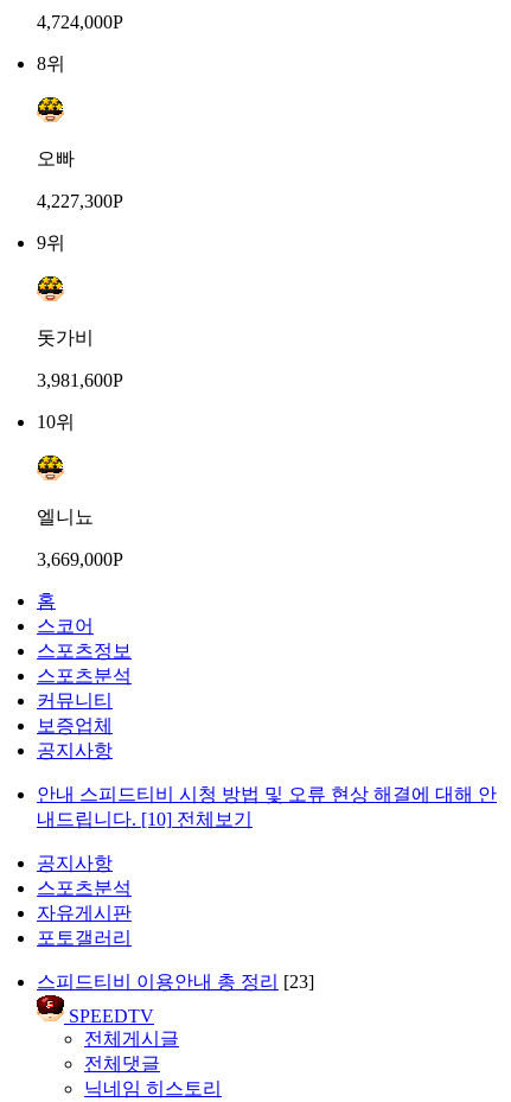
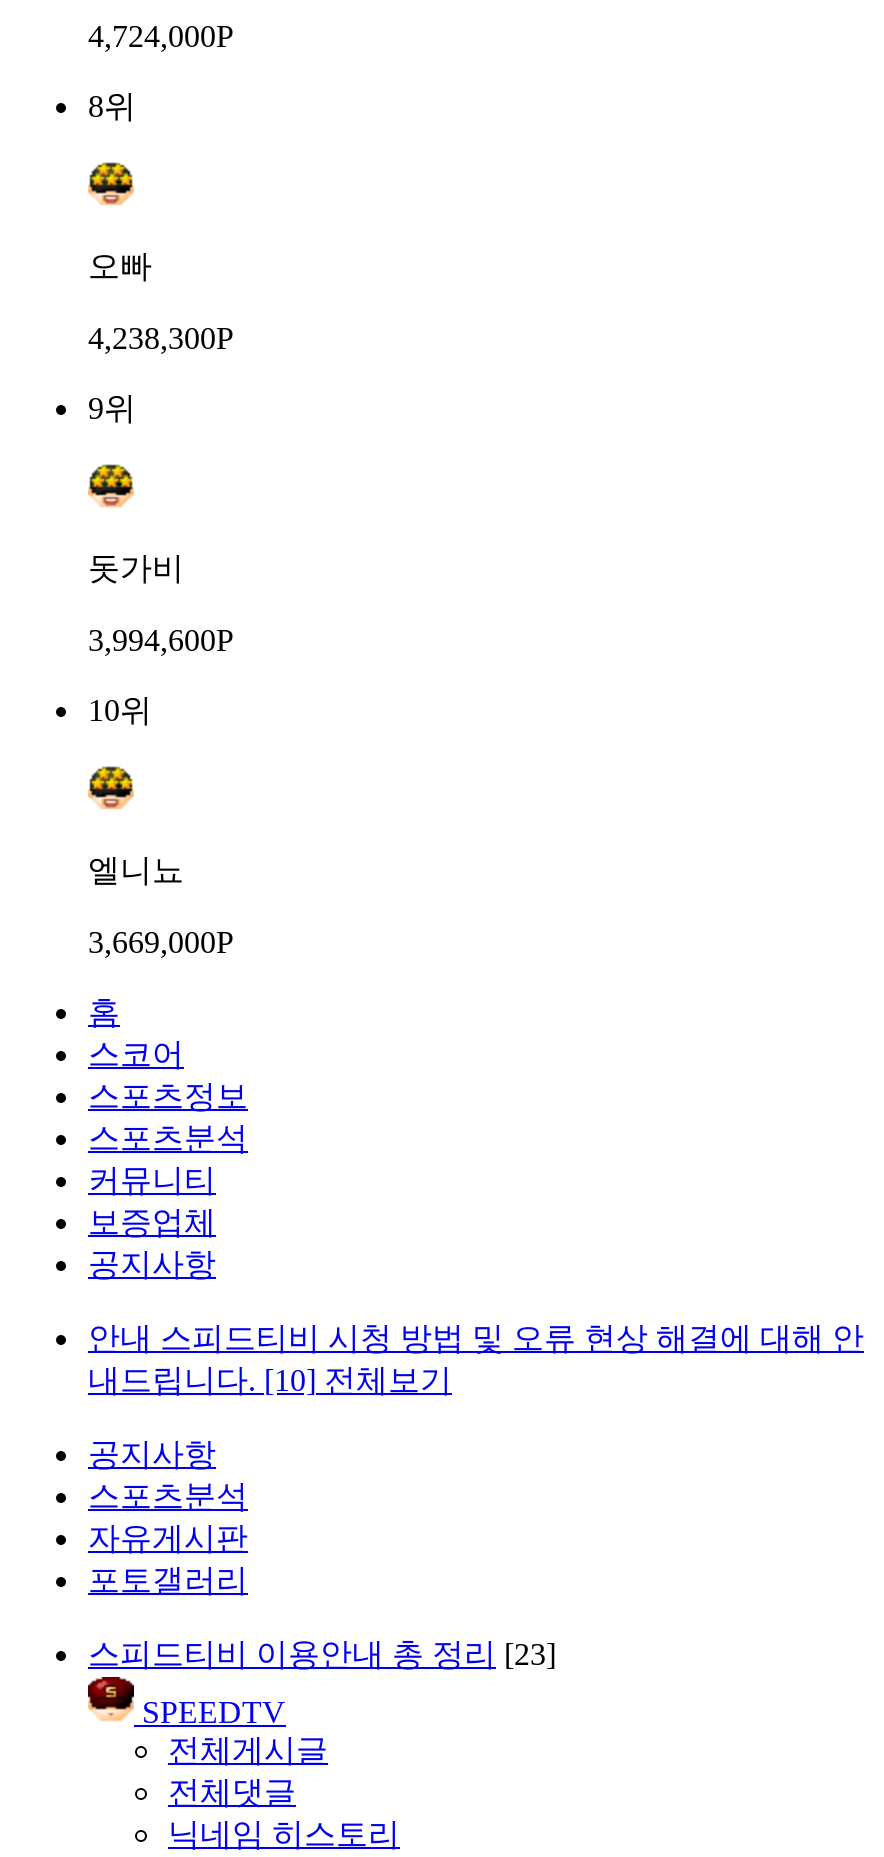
[37,191,123,212] 4,227,300P -> [88,322,234,356] 4,238,300P
[37,371,123,391] 3,981,600P -> [88,624,234,658] 3,994,600P

